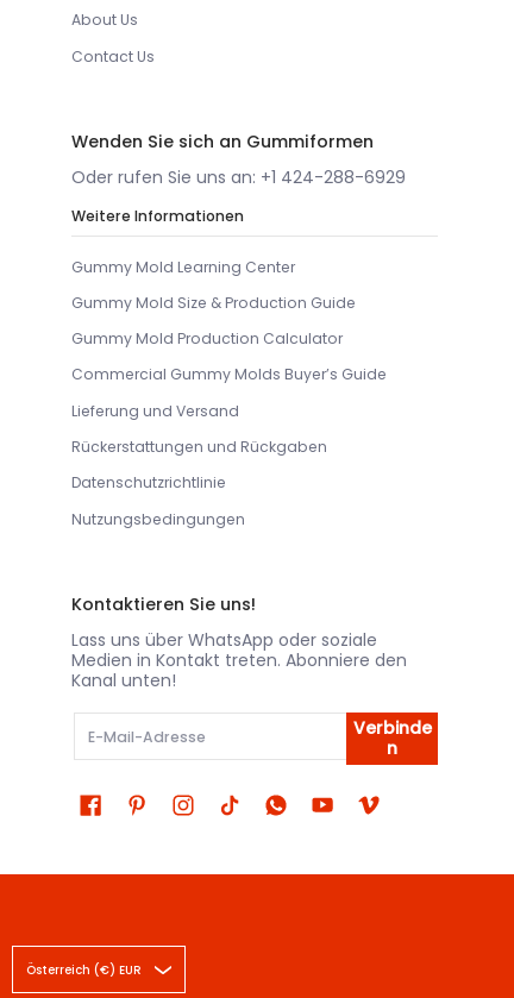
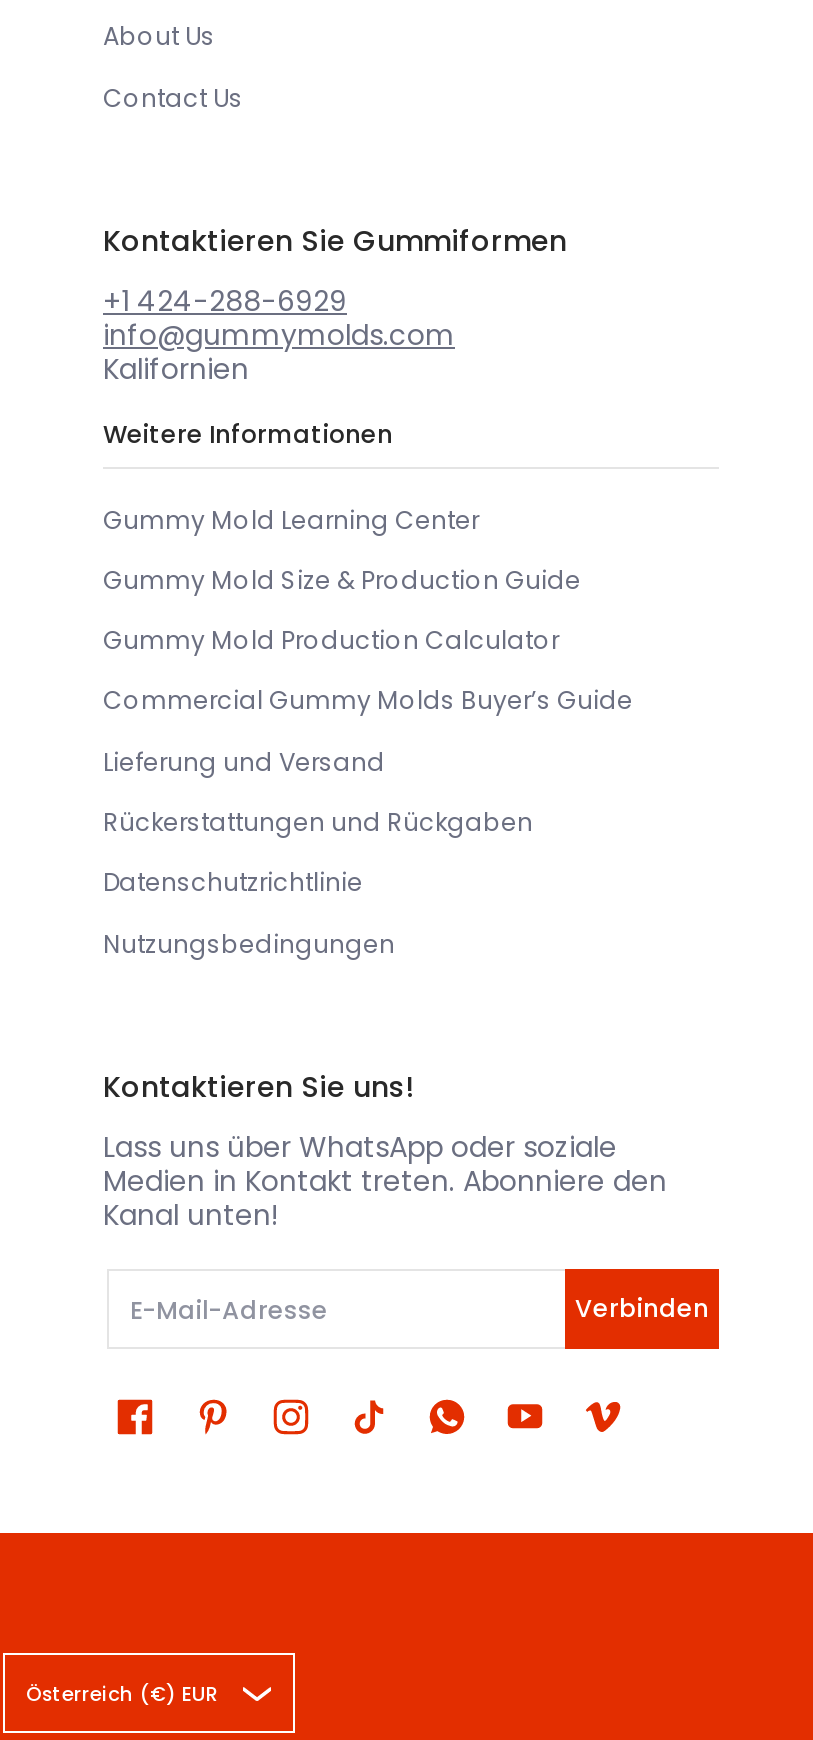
[71,130,374,154] Wenden Sie sich an Gummiformen -> [103,222,567,262] Kontaktieren Sie Gummiformen
[71,166,406,190] Oder rufen Sie uns an: +1 424-288-6929 -> [103,282,455,390] +1 424-288-6929 | info@gummymolds.com | Kalifornien

